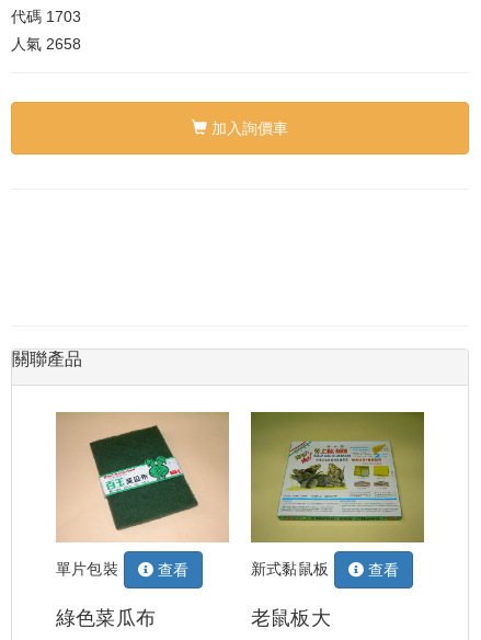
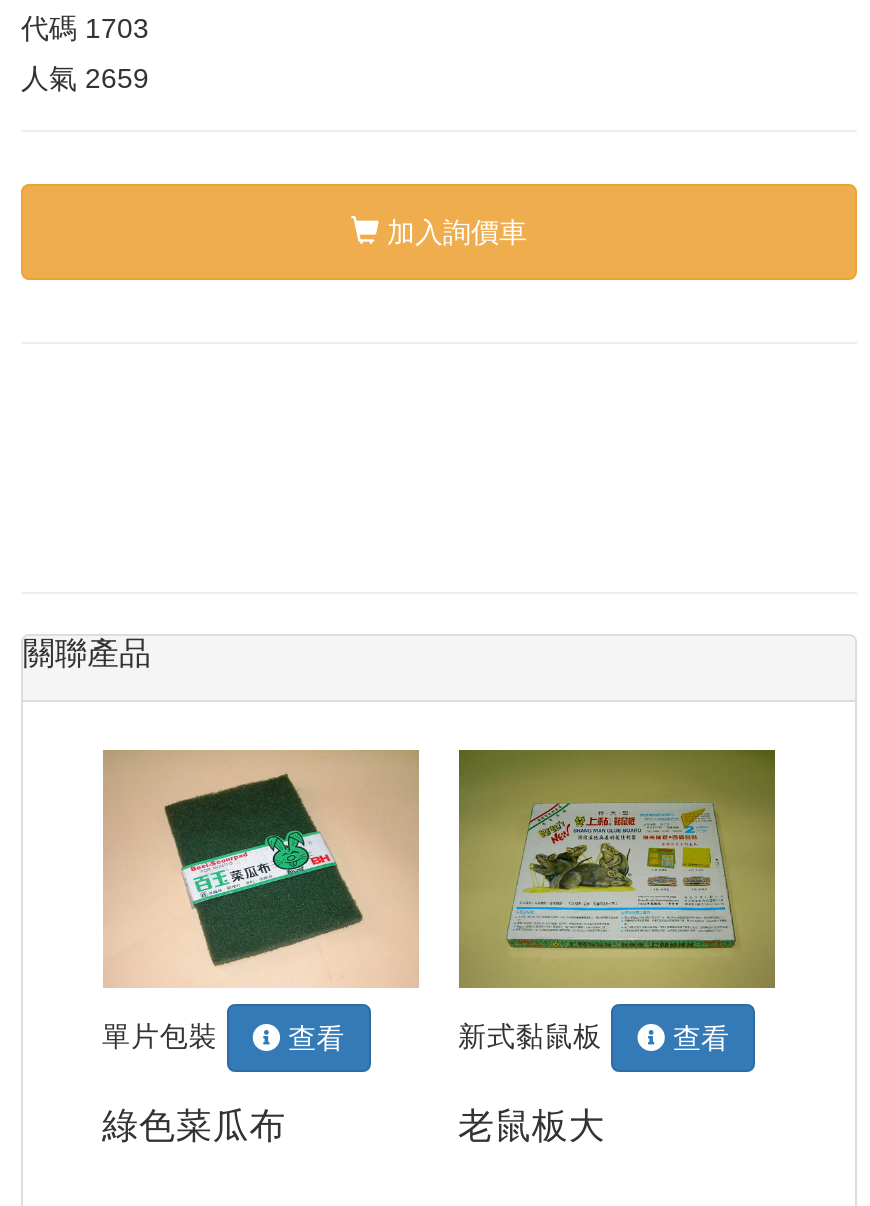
[11,35,81,52] 人氣2658 -> [21,61,149,93] 人氣2659

